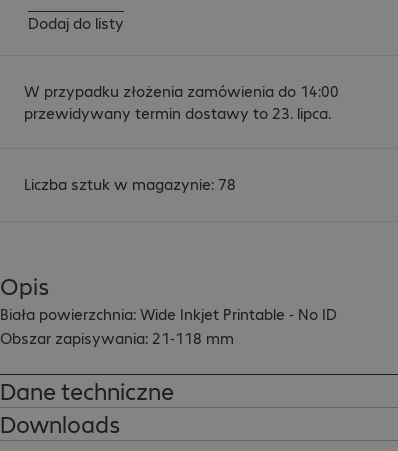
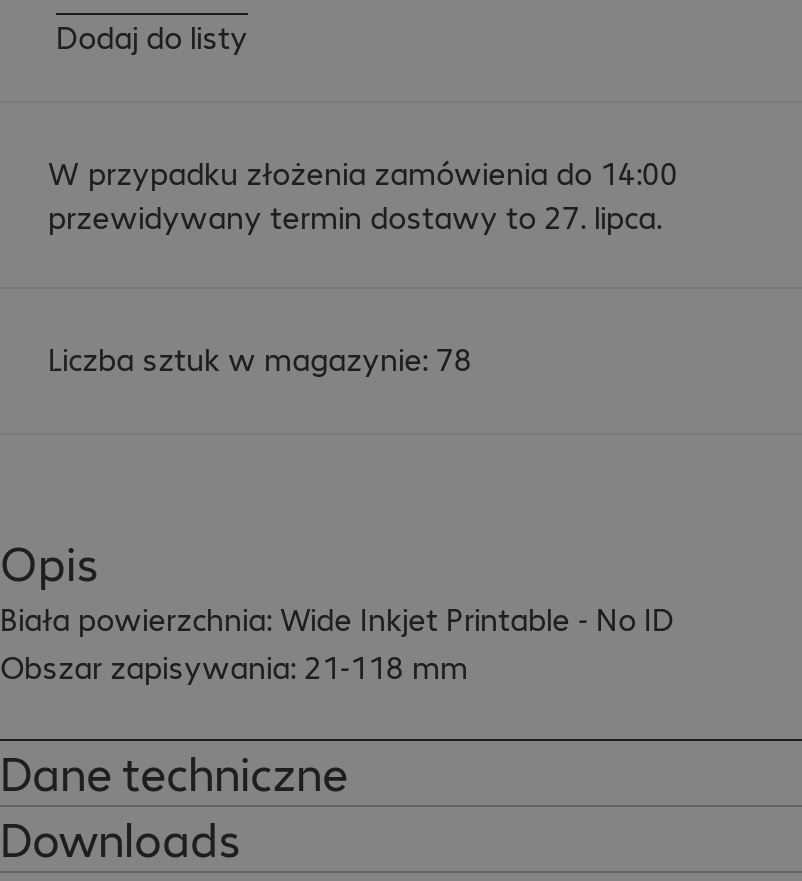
[24,102,331,123] przewidywany termin dostawy to 23. lipca. -> [48,195,662,237] przewidywany termin dostawy to 27. lipca.

